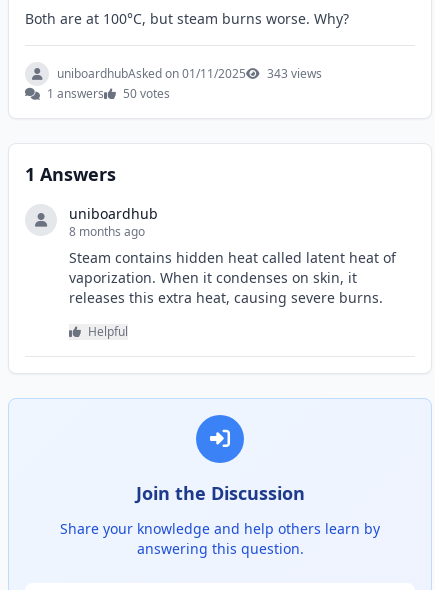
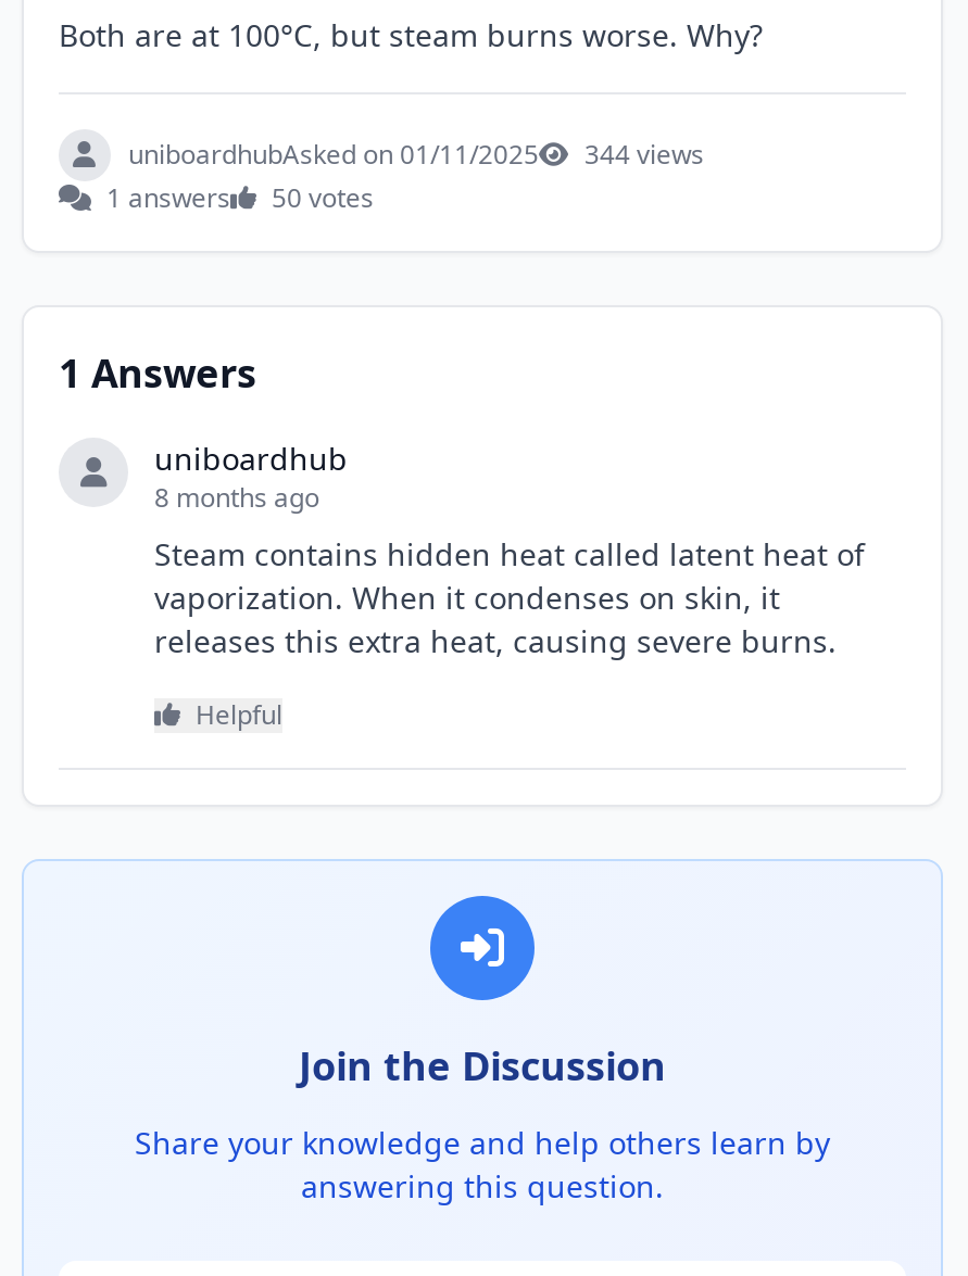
[57,65,322,82] uniboardhubAsked on 01/11/2025 343 views -> [128,136,704,173] uniboardhubAsked on 01/11/2025 344 views

